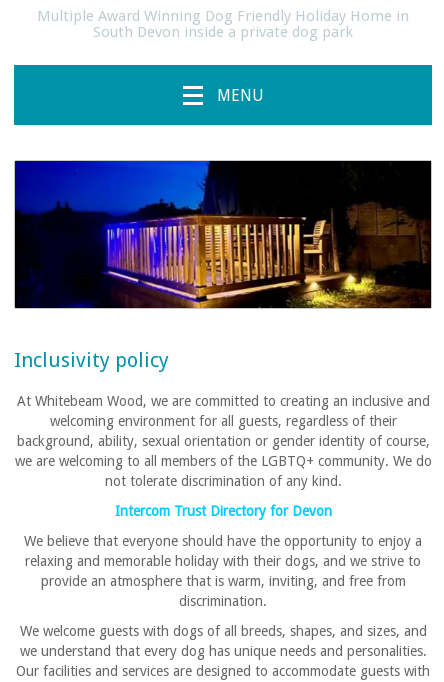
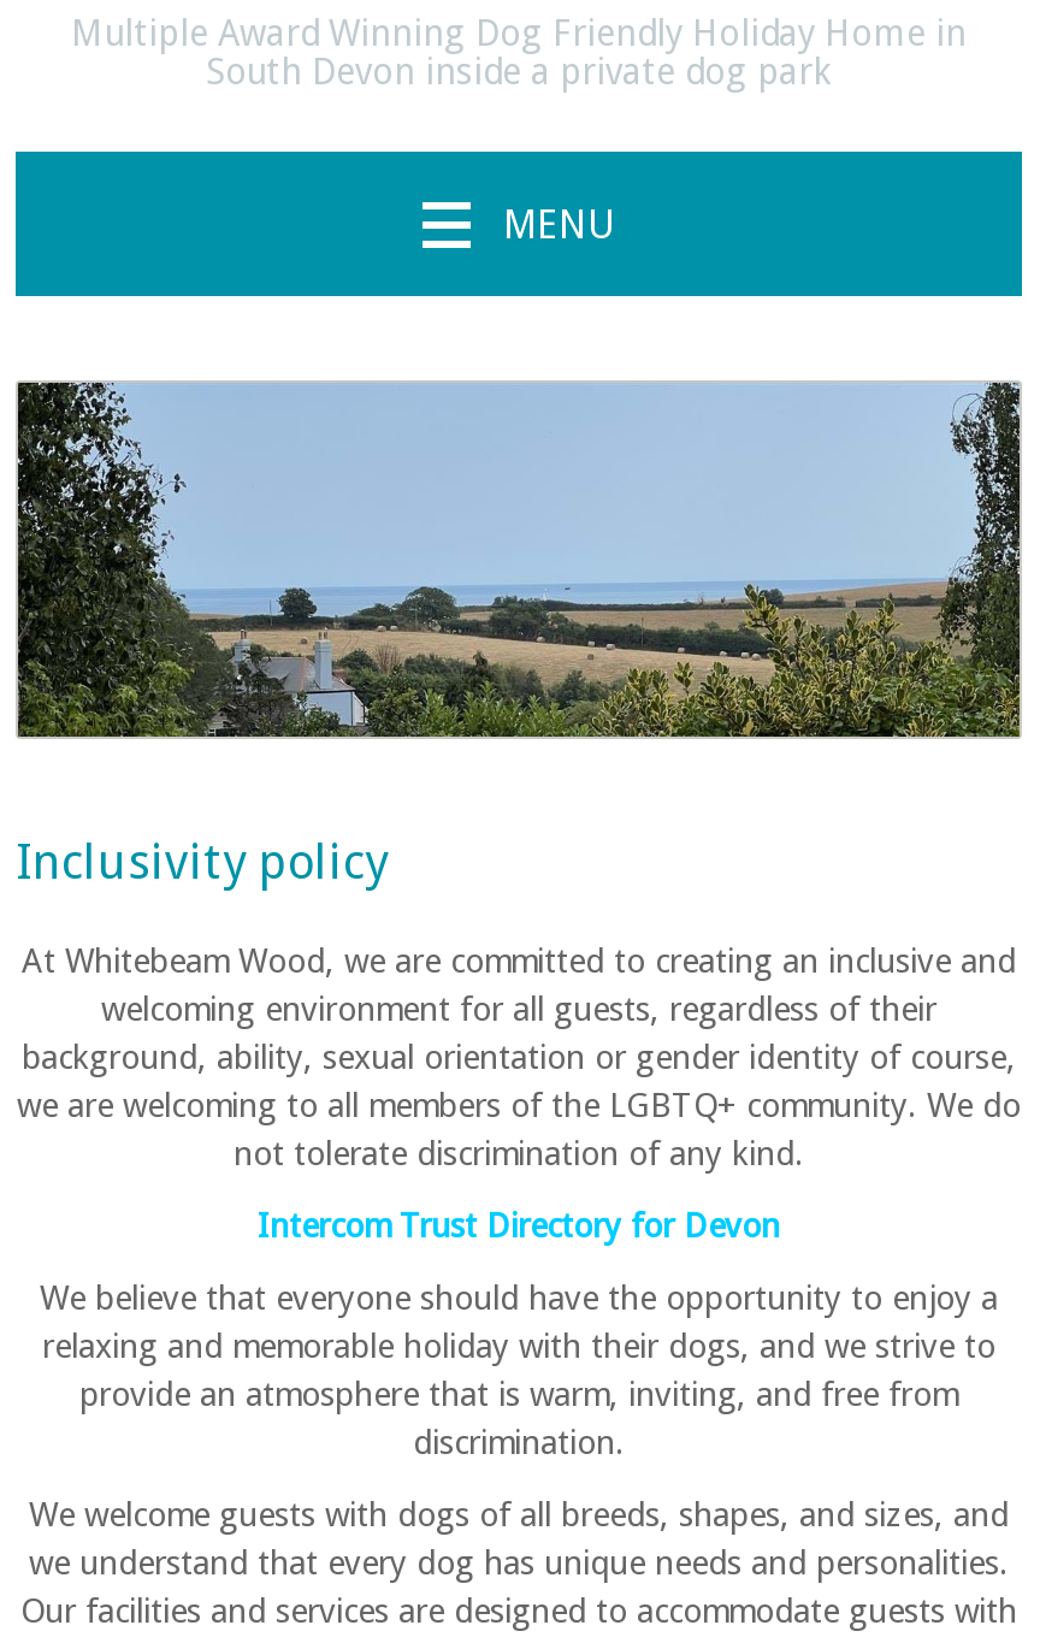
[14,160,431,309] [image] -> [16,380,1022,739] [image]

